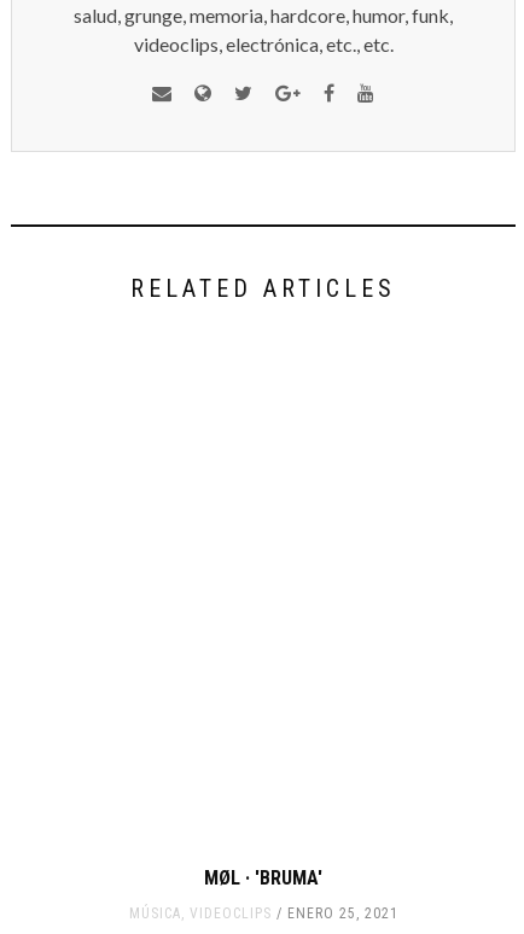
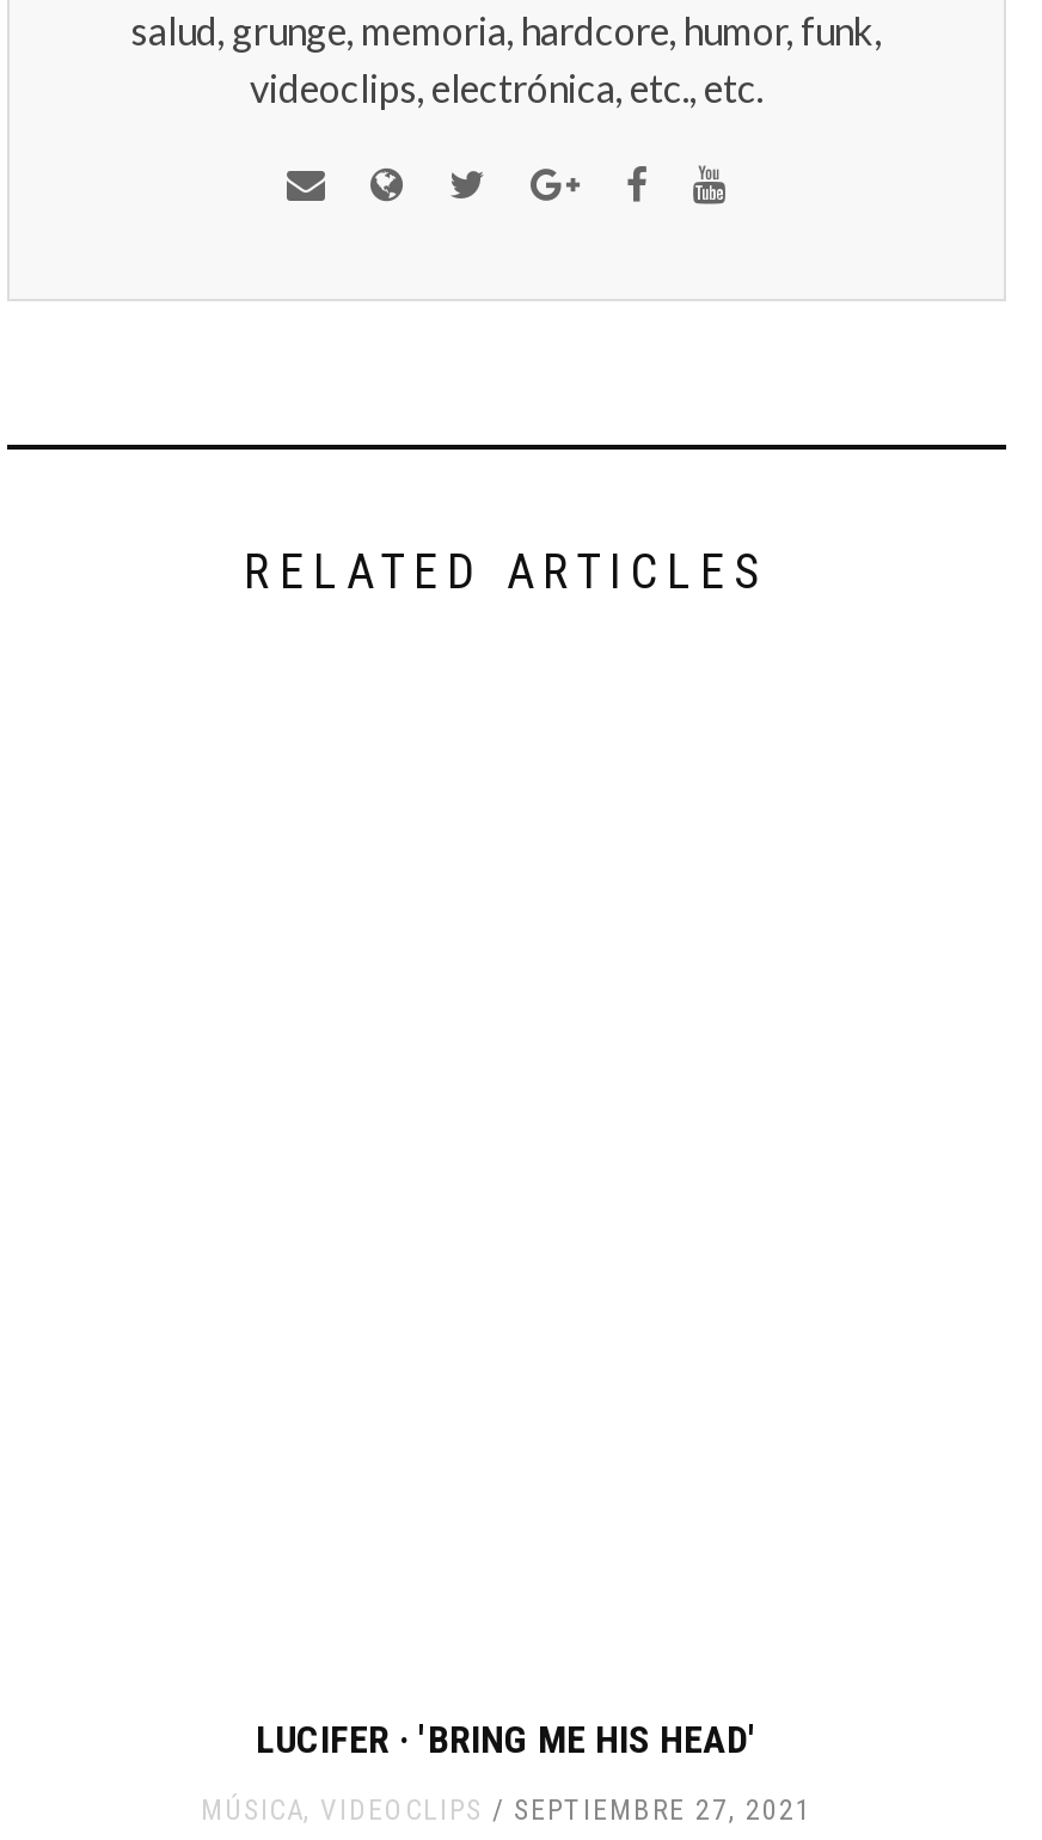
[204,867,322,890] MØL · 'BRUMA' -> [256,1718,758,1763] LUCIFER · 'BRING ME HIS HEAD'
[129,906,398,922] MÚSICA, VIDEOCLIPS ENERO 25, 2021 -> [201,1794,813,1828] MÚSICA, VIDEOCLIPS SEPTIEMBRE 27, 2021

